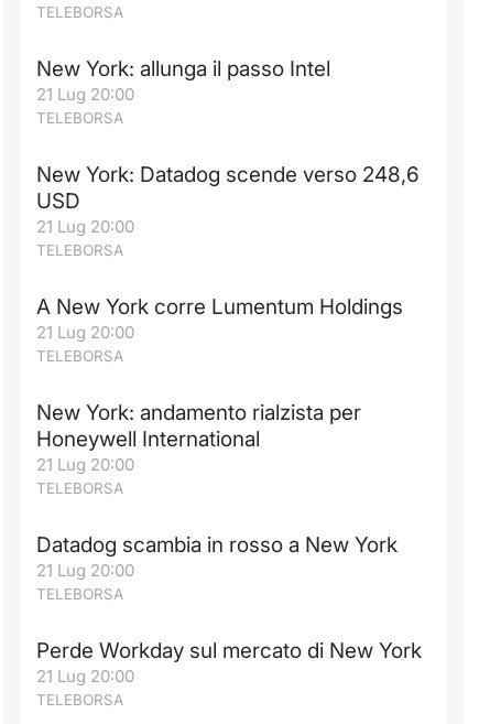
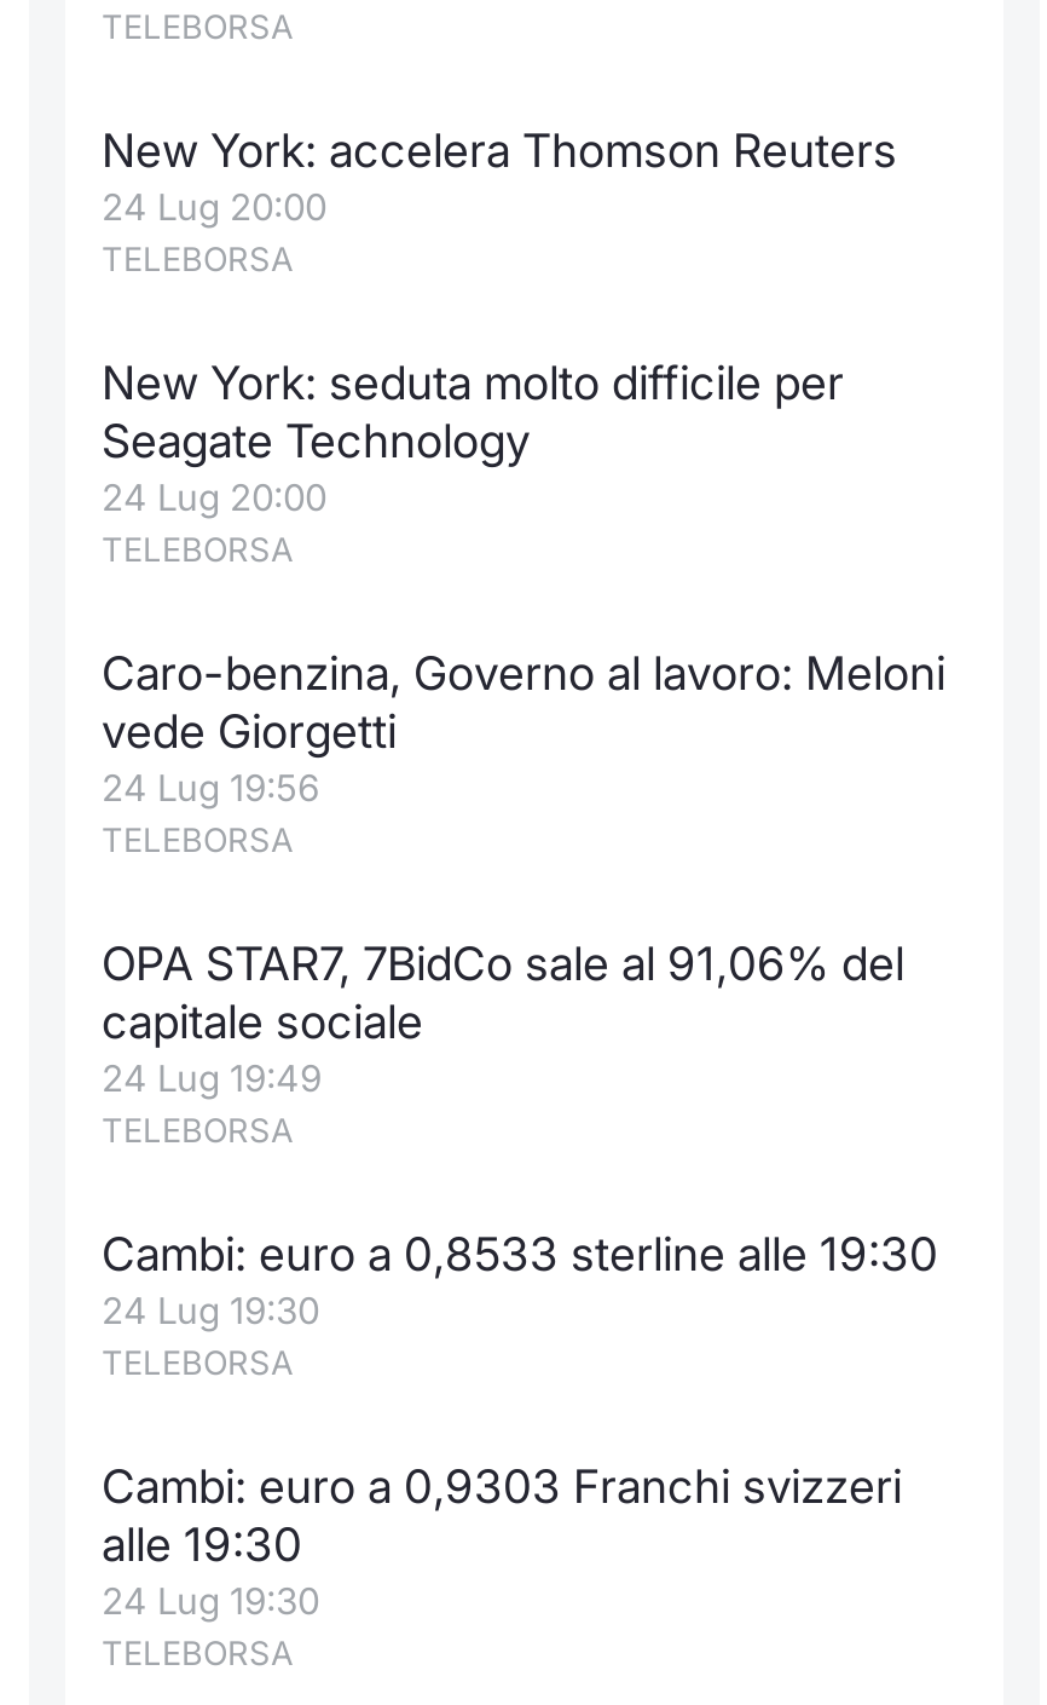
[36,56,330,105] New York: allunga il passo Intel | 21 Lug 20:00 -> [102,123,897,230] New York: accelera Thomson Reuters | 24 Lug 20:00
[36,162,420,237] New York: Datadog scende verso 248,6 | USD | 21 Lug 20:00 -> [102,356,844,520] New York: seduta molto difficile per | Seagate Technology | 24 Lug 20:00
[36,294,403,343] A New York corre Lumentum Holdings | 21 Lug 20:00 -> [102,646,945,811] Caro-benzina, Governo al lavoro: Meloni | vede Giorgetti | 24 Lug 19:56
[36,400,361,475] New York: andamento rialzista per | Honeywell International | 21 Lug 20:00 -> [102,937,904,1101] OPA STAR7, 7BidCo sale al 91,06% del | capitale sociale | 24 Lug 19:49
[36,532,398,581] Datadog scambia in rosso a New York | 21 Lug 20:00 -> [102,1227,938,1334] Cambi: euro a 0,8533 sterline alle 19:30 | 24 Lug 19:30
[36,638,422,687] Perde Workday sul mercato di New York | 21 Lug 20:00 -> [102,1459,902,1624] Cambi: euro a 0,9303 Franchi svizzeri | alle 19:30 | 24 Lug 19:30

